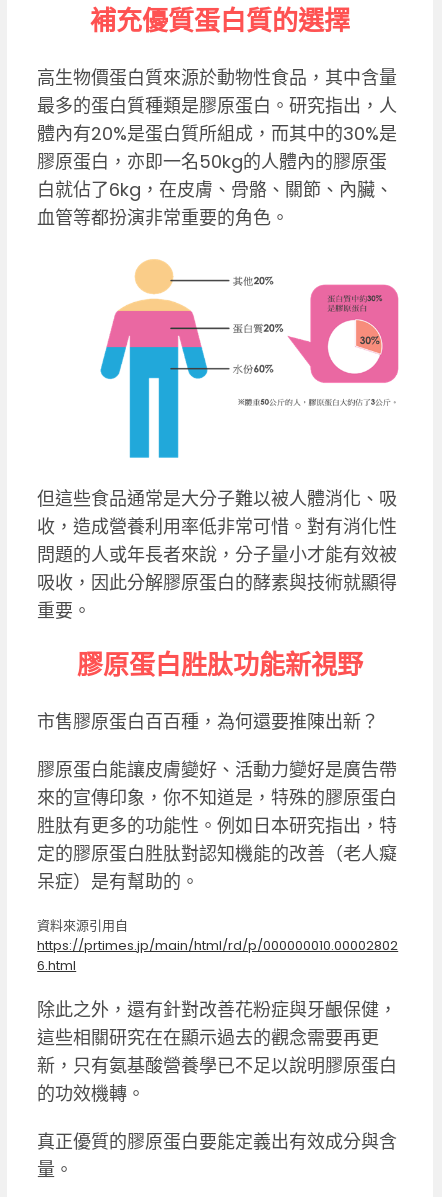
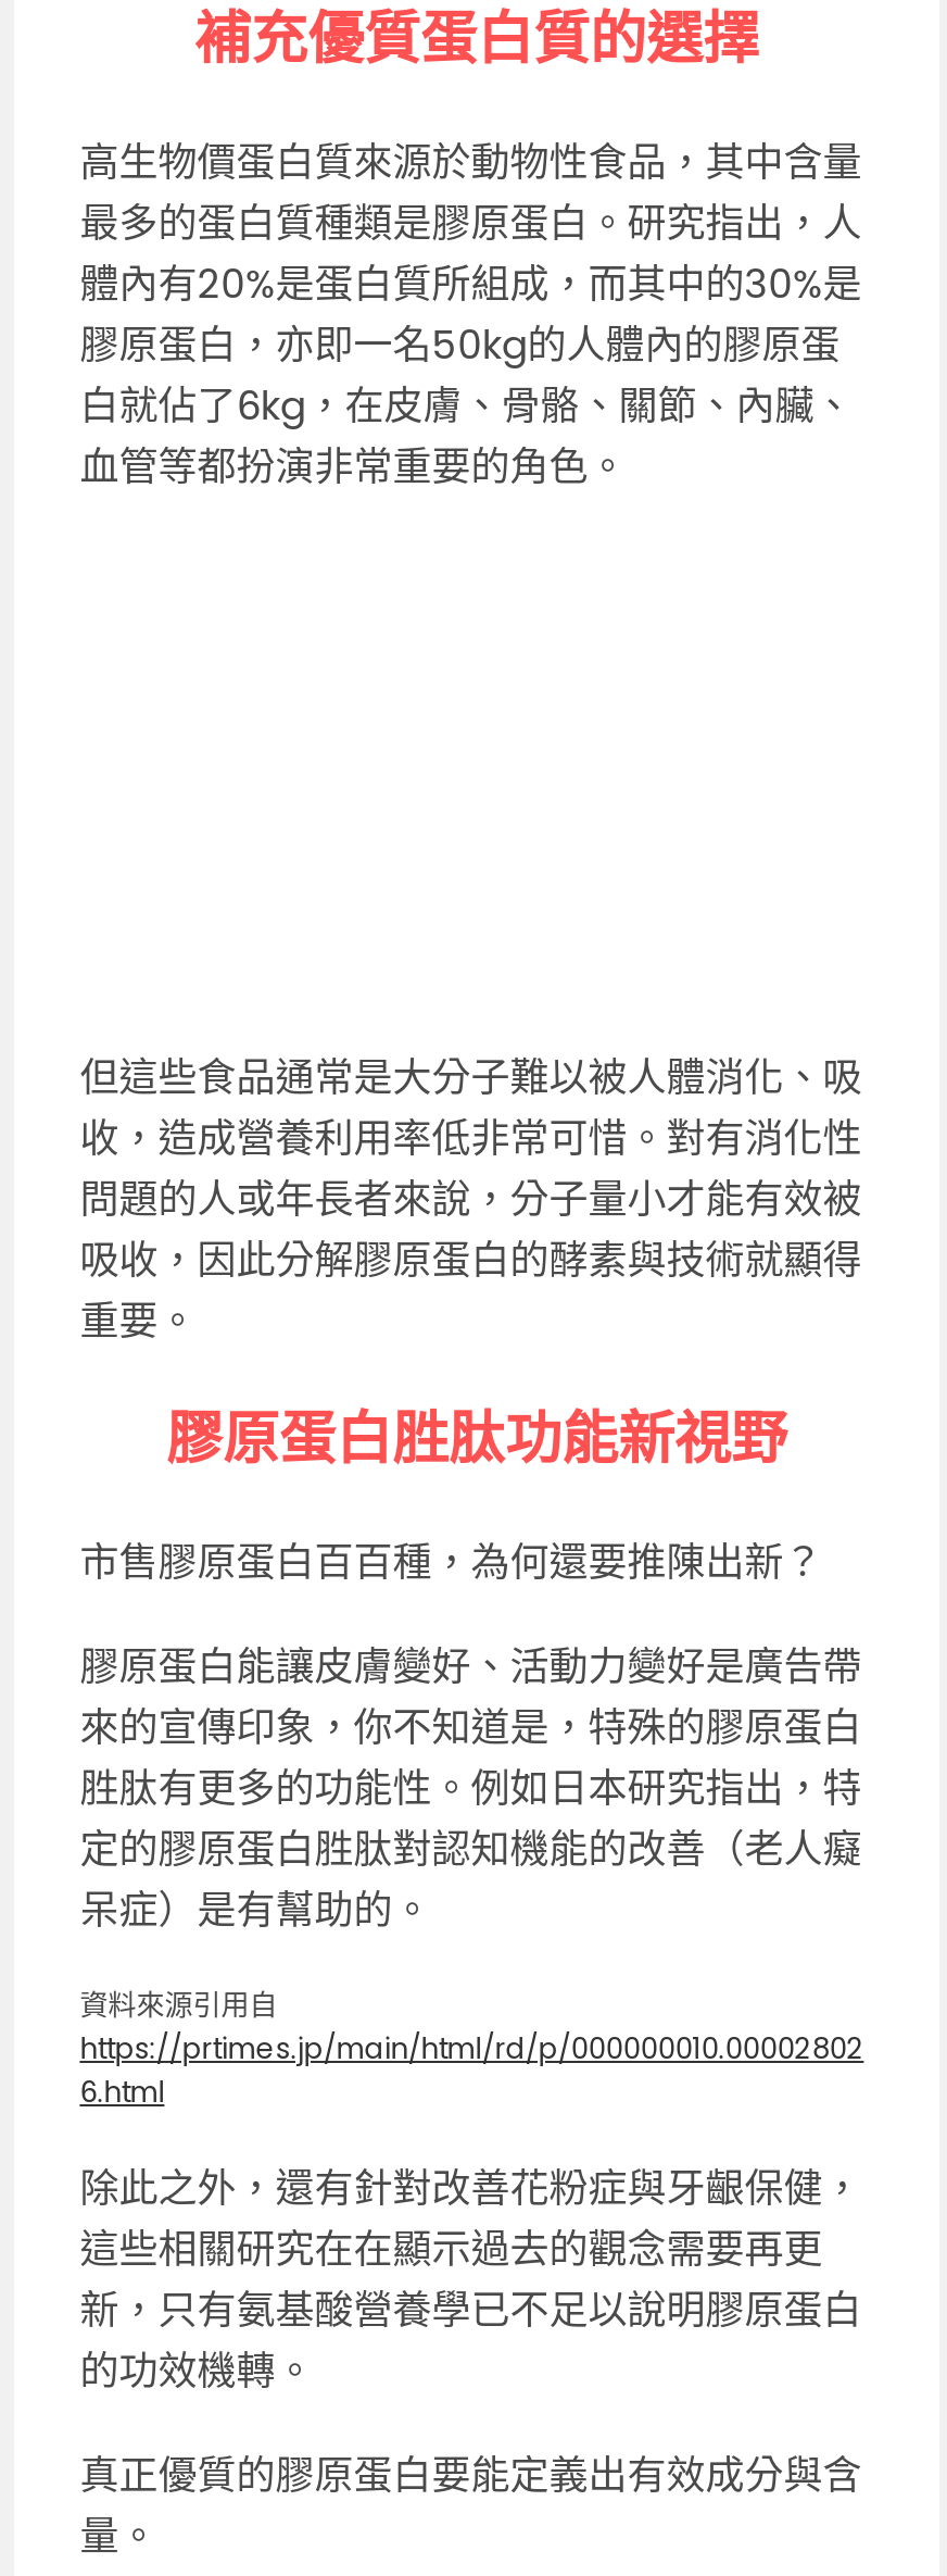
[99,258,400,459] [image] -> none

